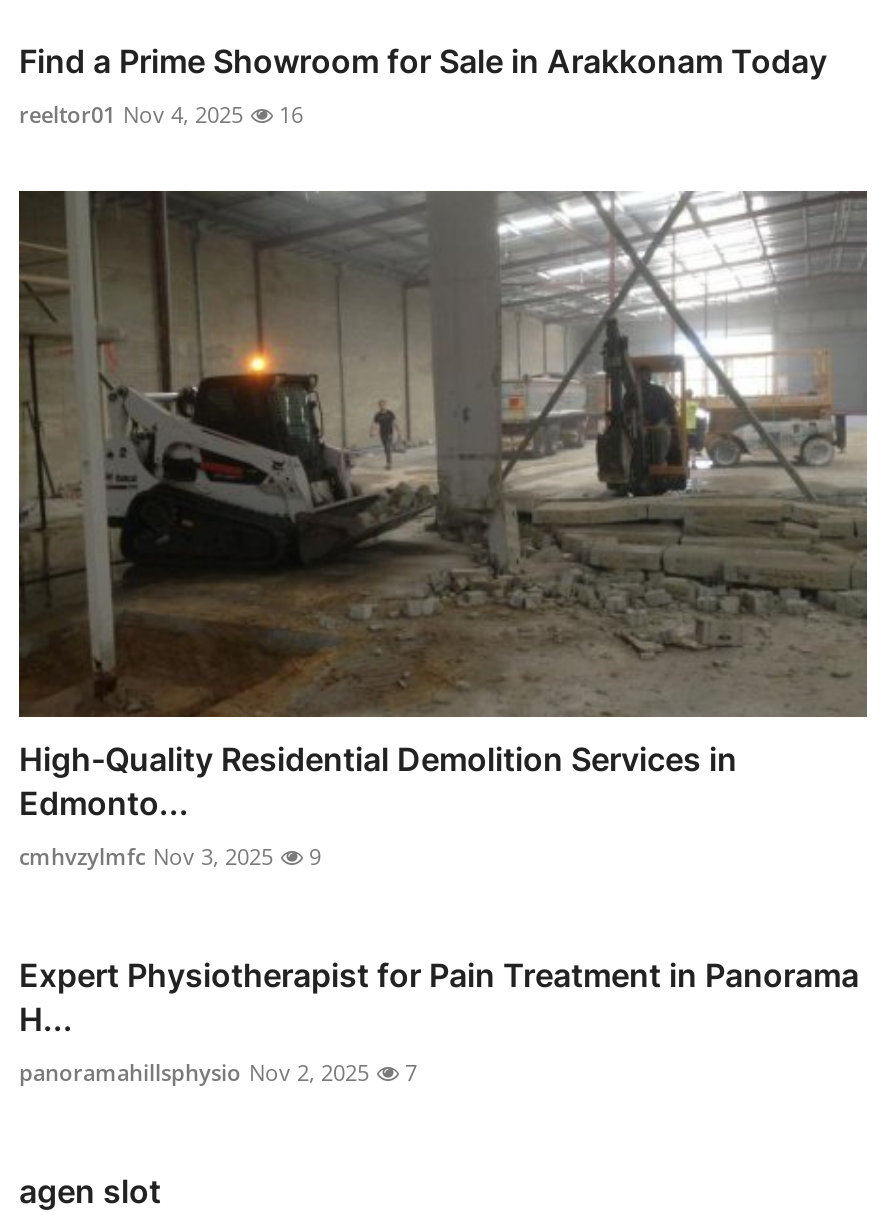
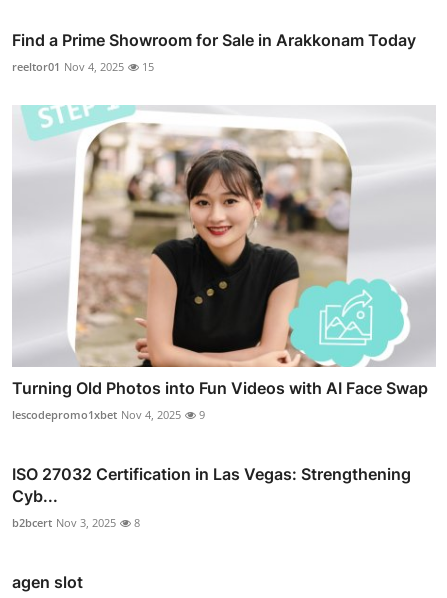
[19,100,303,130] reeltor01 Nov 4, 2025 16 -> [12,59,154,74] reeltor01 Nov 4, 2025 15
[17,188,869,871] [image] | High-Quality Residential Demolition Services in | Edmonto... | cmhvzylmfc Nov 3, 2025 -> [12,104,436,422] [image] | Turning Old Photos into Fun Videos with AI Face Swap | lescodepromo1xbet Nov 4, 2025
[19,955,859,1087] Expert Physiotherapist for Pain Treatment in Panorama | H... | panoramahillsphysio Nov 2, 2025 | 7 -> [12,464,411,530] ISO 27032 Certification in Las Vegas: Strengthening | Cyb... | b2bcert Nov 3, 2025 | 8

